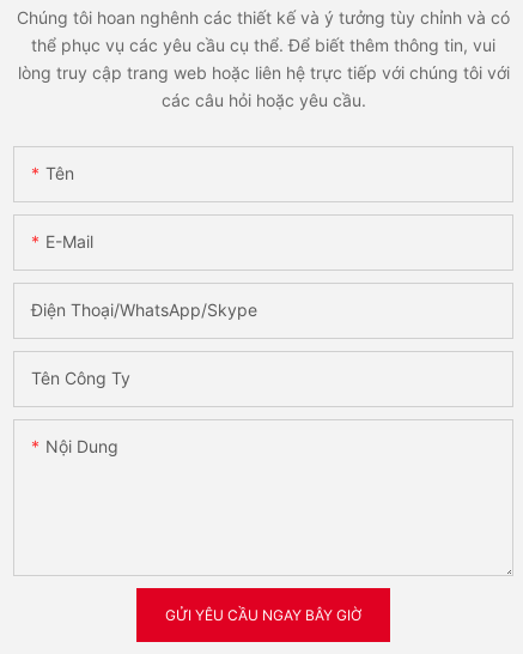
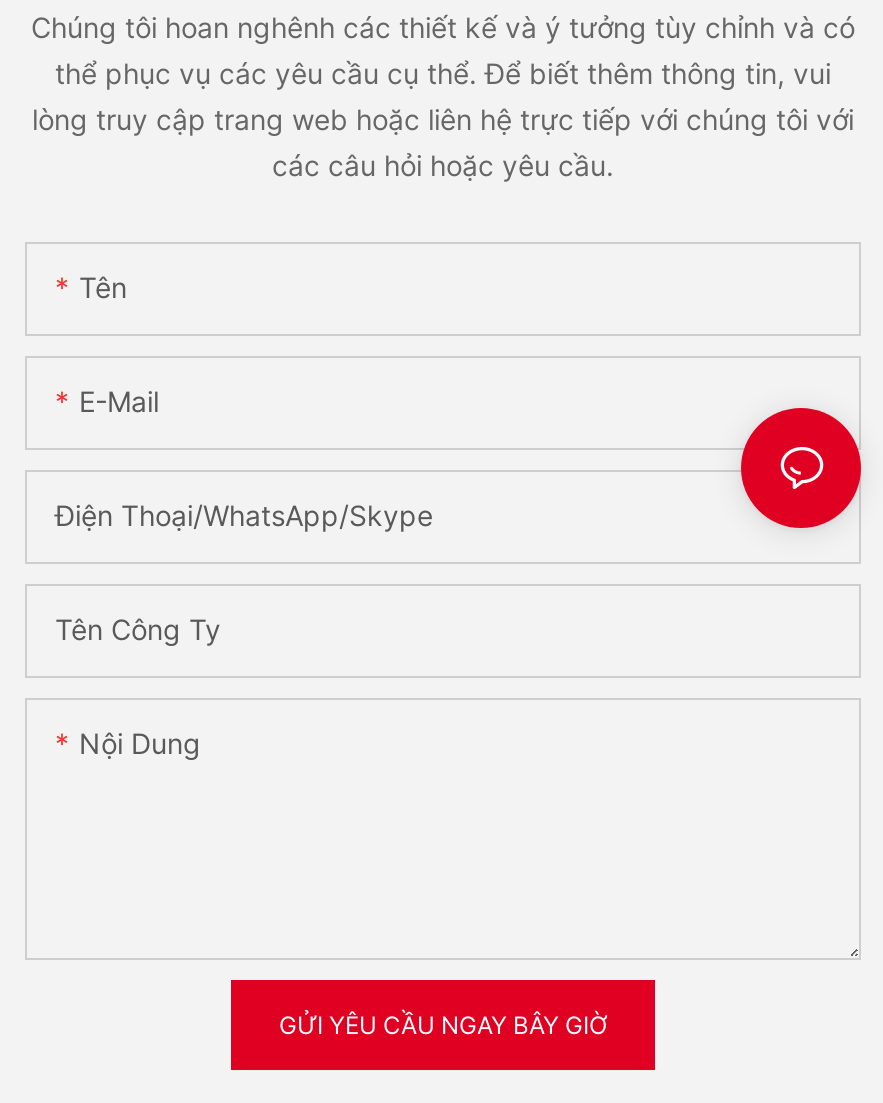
none -> [739,406,863,532] [image]

